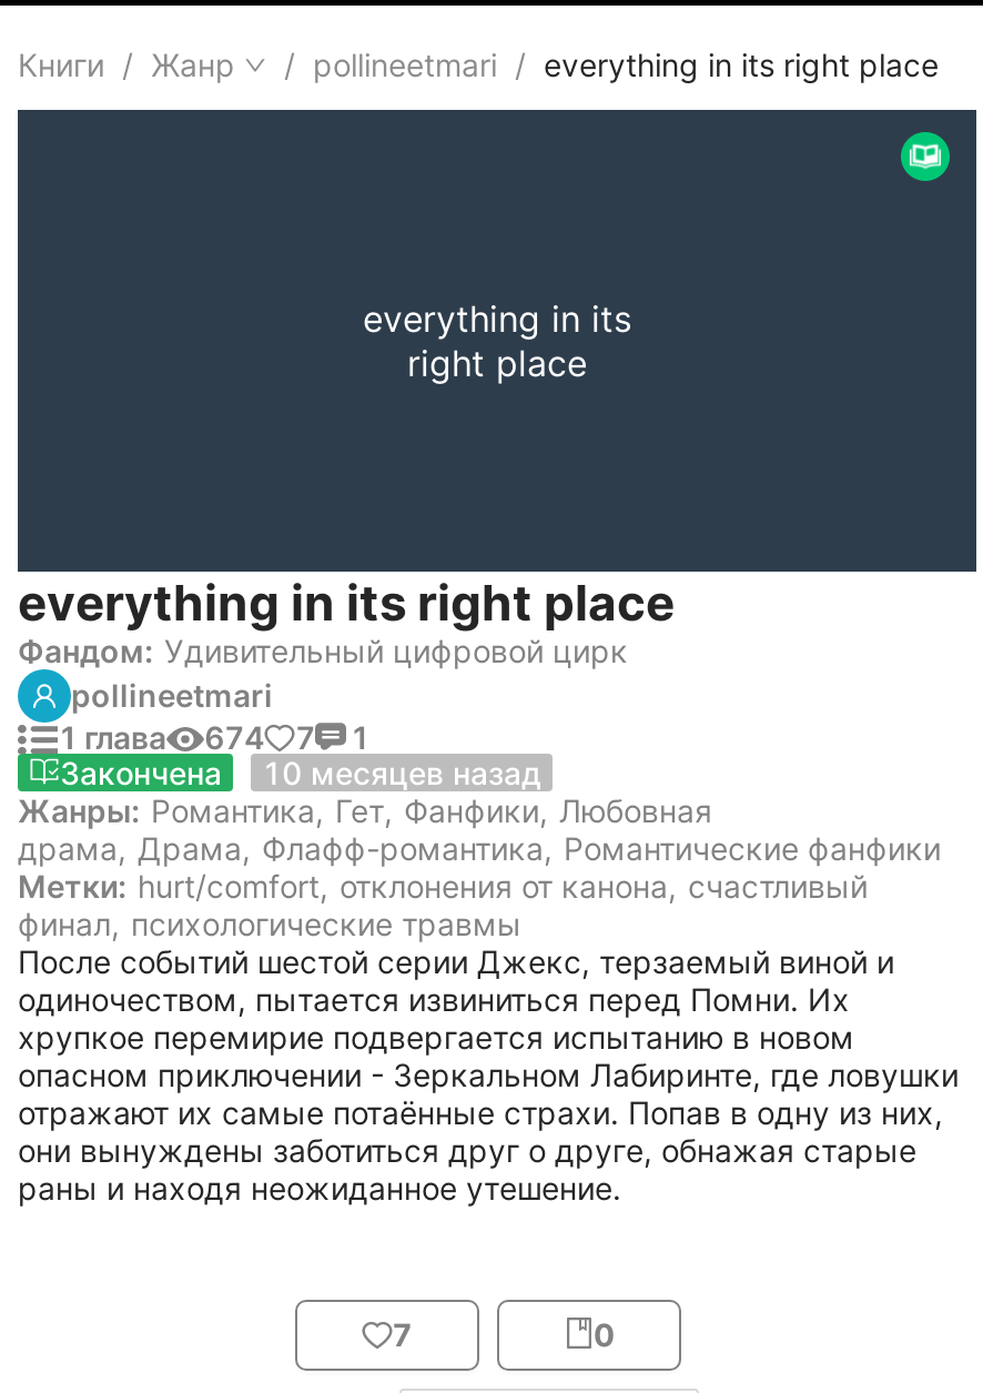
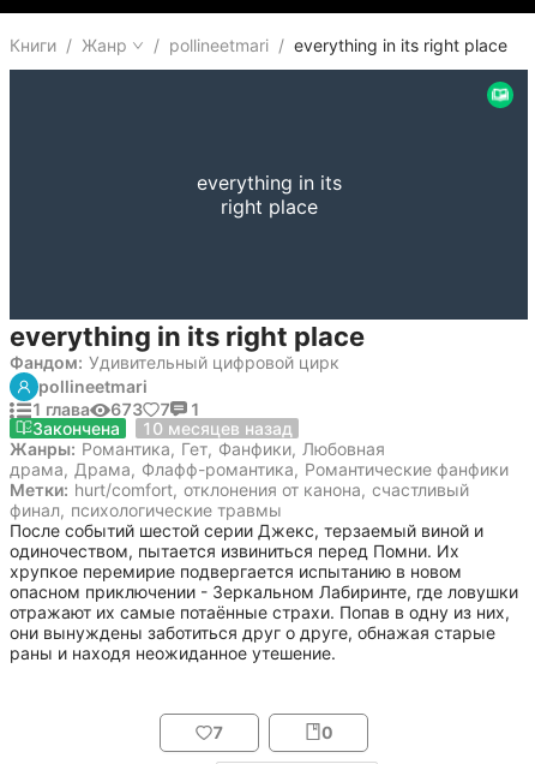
[58,718,370,756] 1 глава 674 7 1 -> [31,399,200,419] 1 глава 673 7 1

